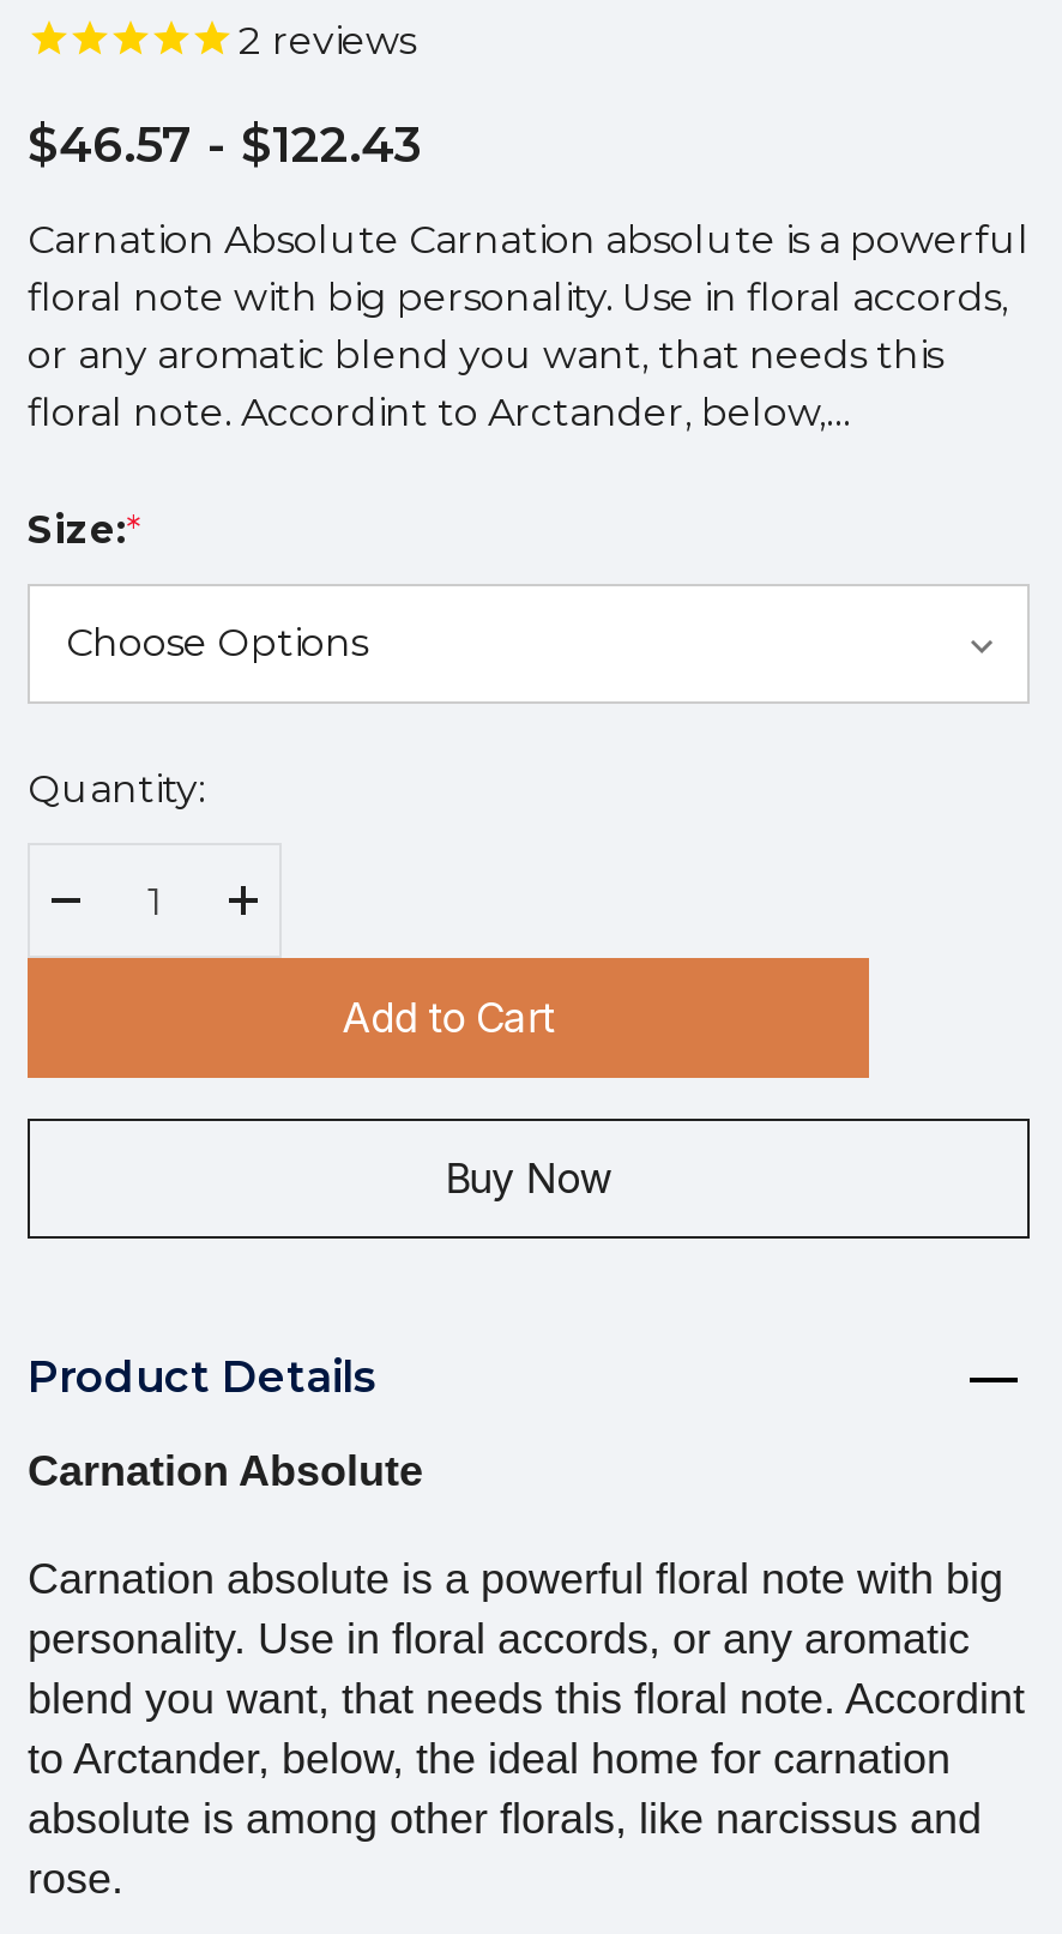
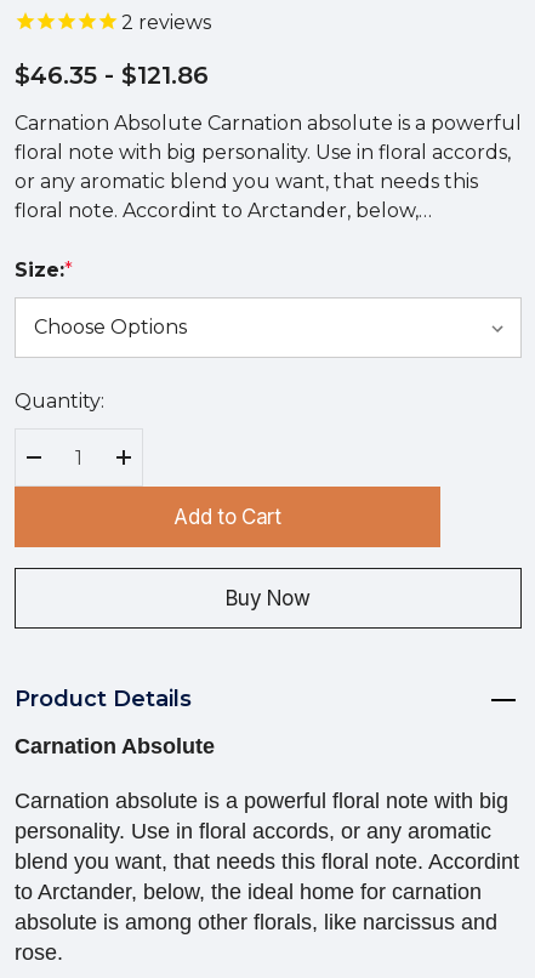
[28,117,423,174] $46.57 - $122.43 -> [15,61,209,90] $46.35 - $121.86

